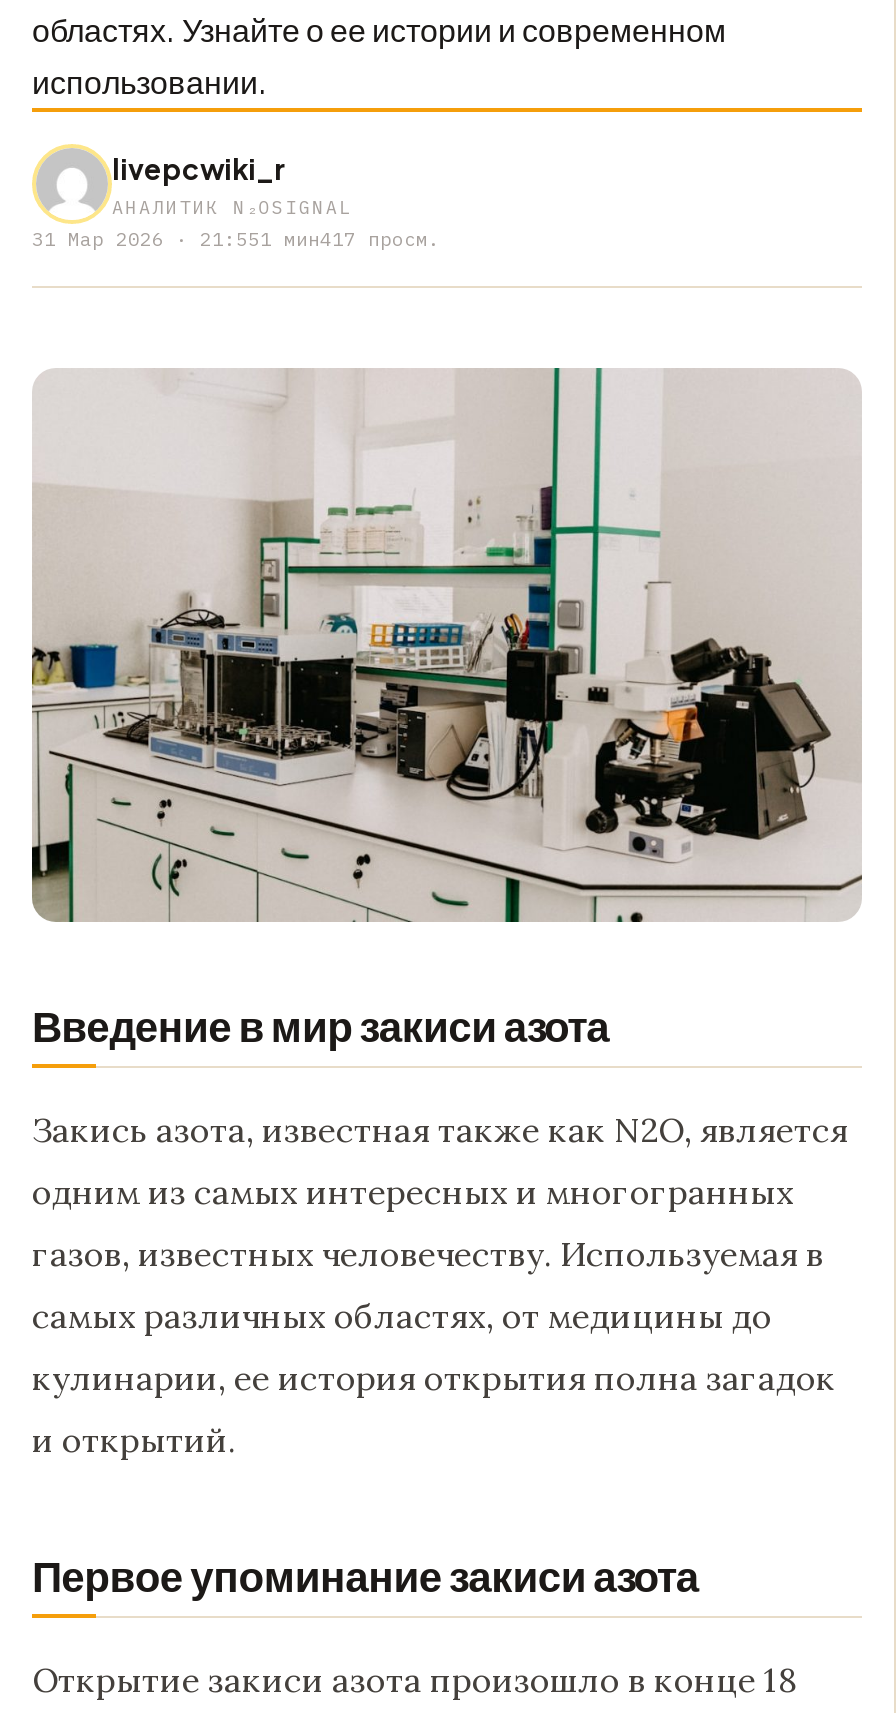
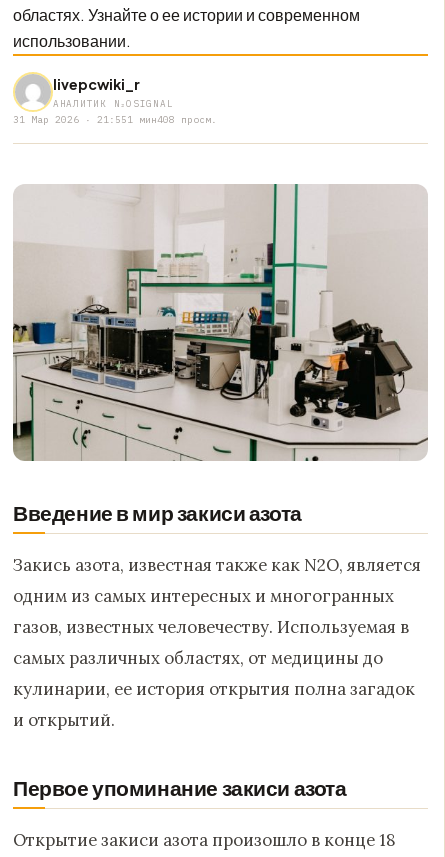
[32,226,440,252] 31 Мар 2026 · 21:551 мин417 просм. -> [13,113,217,126] 31 Мар 2026 · 21:551 мин408 просм.

